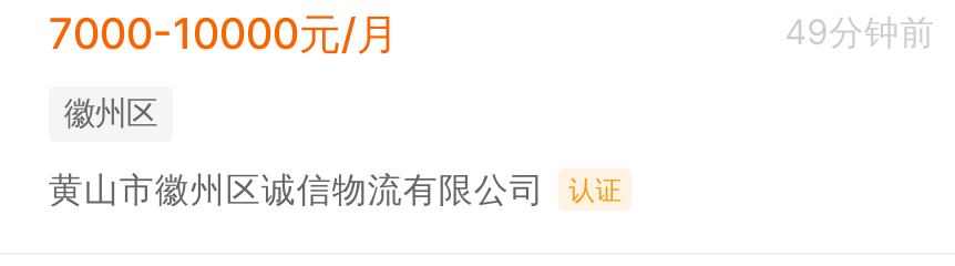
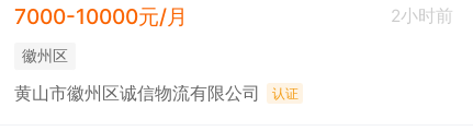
[785,12,935,54] 49分钟前 -> [391,6,453,27] 2小时前

